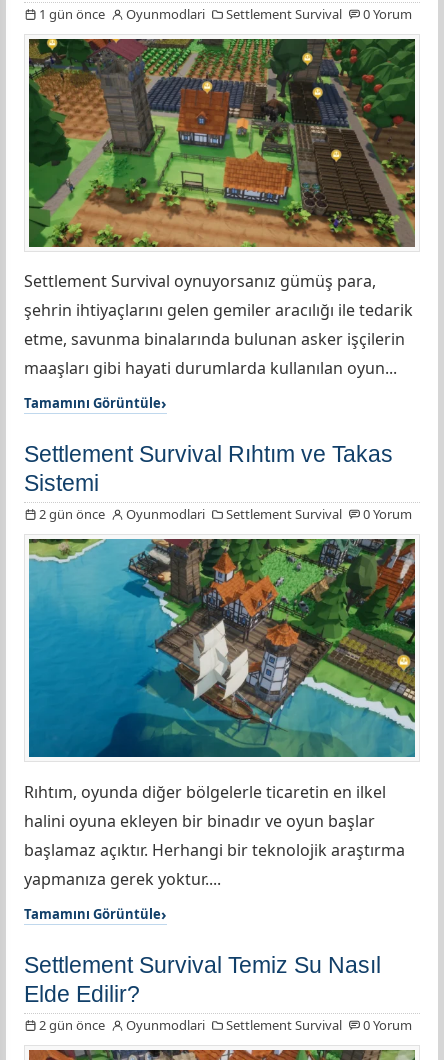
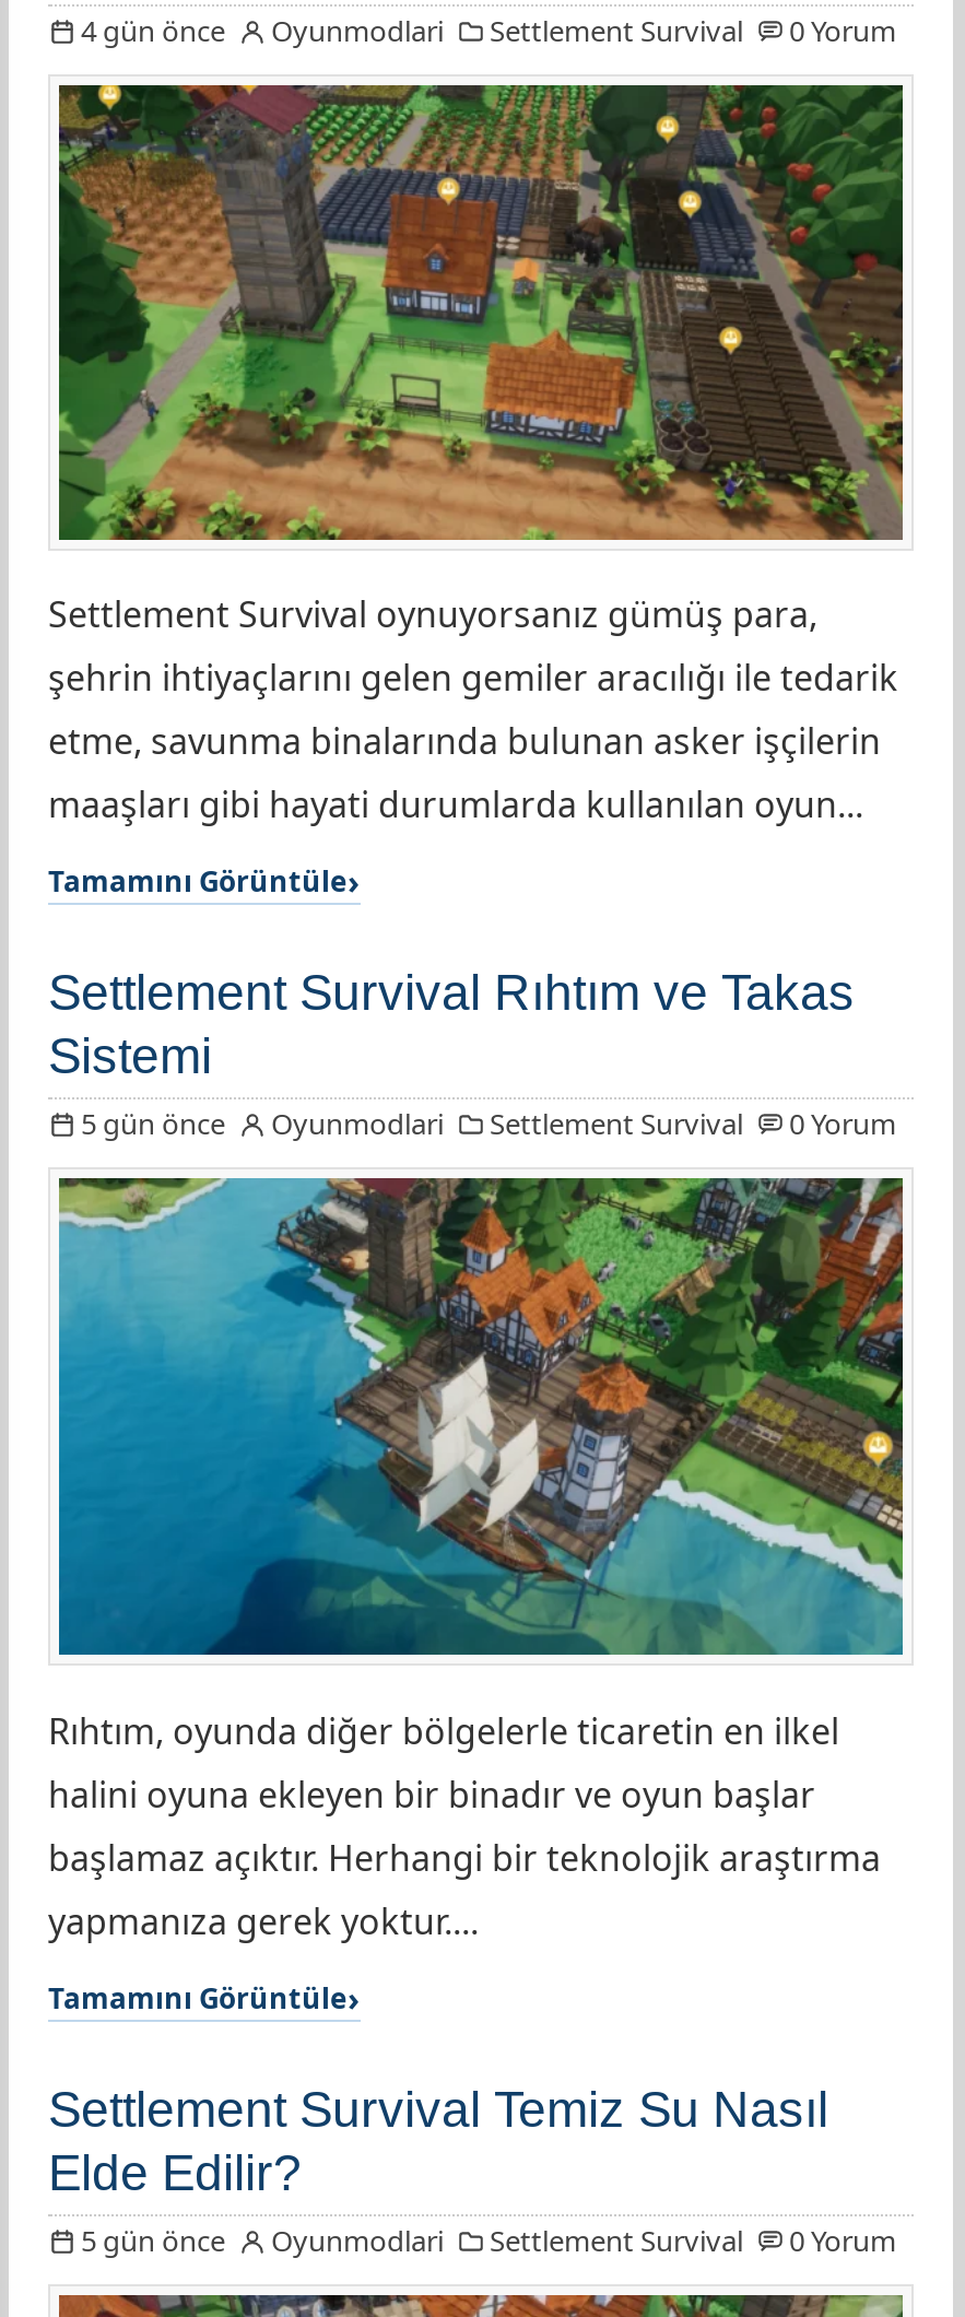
[39,4,412,22] 1 gün önce Oyunmodlari Settlement Survival 0 Yorum -> [81,10,896,49] 4 gün önce Oyunmodlari Settlement Survival 0 Yorum
[39,504,412,522] 2 gün önce Oyunmodlari Settlement Survival 0 Yorum -> [81,1103,896,1142] 5 gün önce Oyunmodlari Settlement Survival 0 Yorum
[39,1015,412,1033] 2 gün önce Oyunmodlari Settlement Survival 0 Yorum -> [81,2220,896,2259] 5 gün önce Oyunmodlari Settlement Survival 0 Yorum

